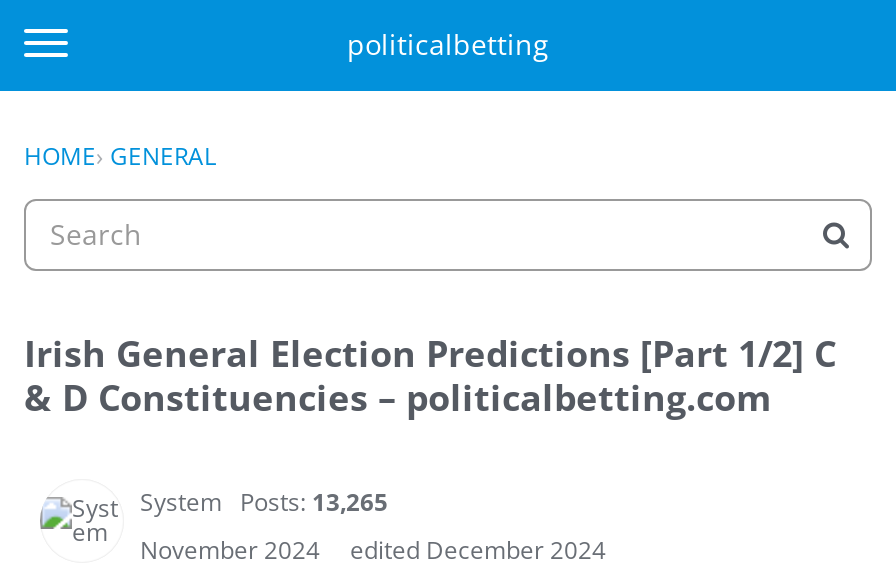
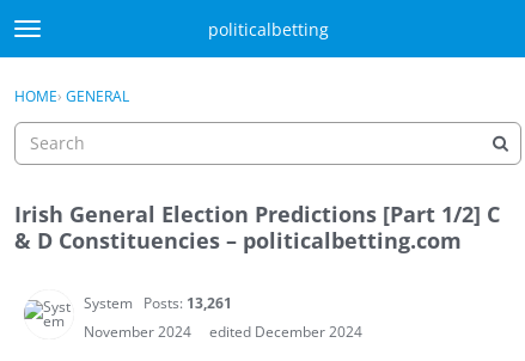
[140,485,388,519] System Posts: 13,265 -> [84,293,232,313] System Posts: 13,261

